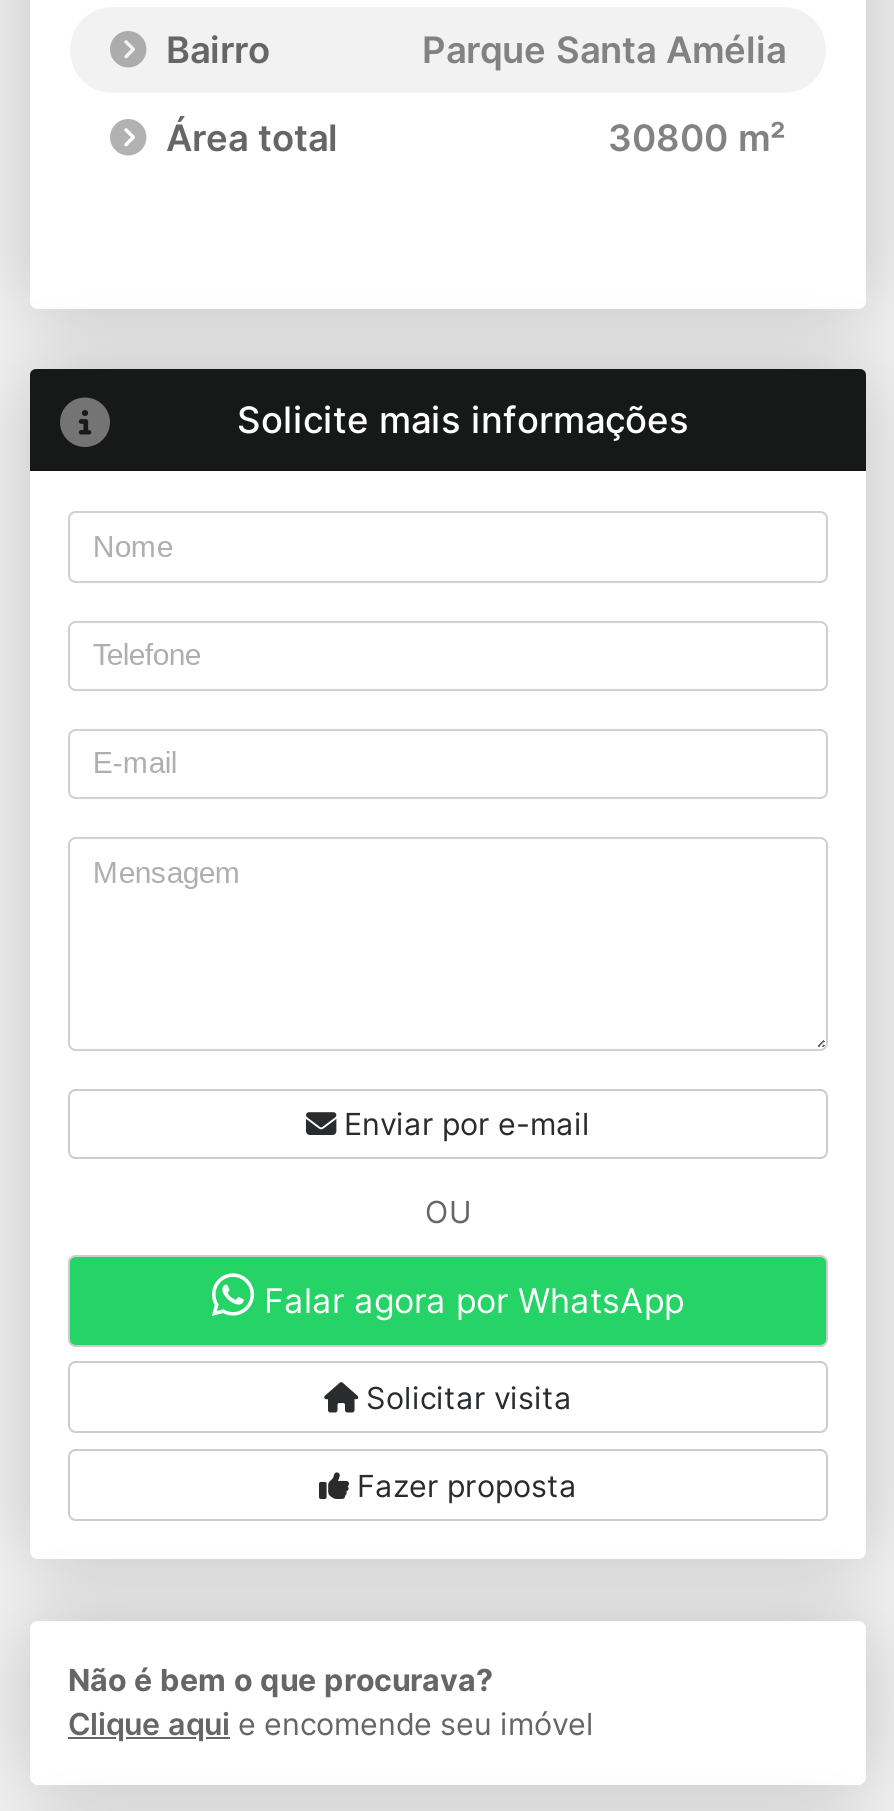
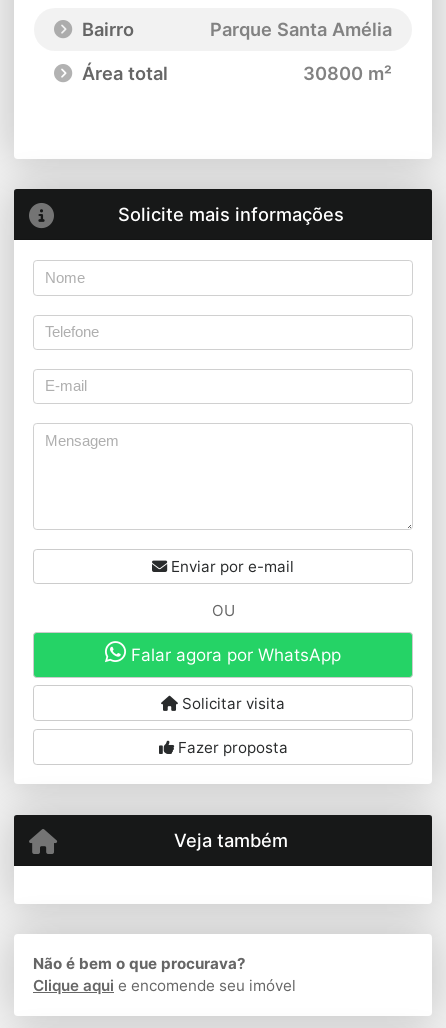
none -> [173,829,287,851] Veja também

